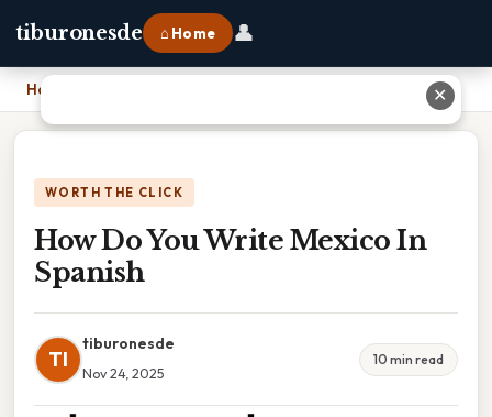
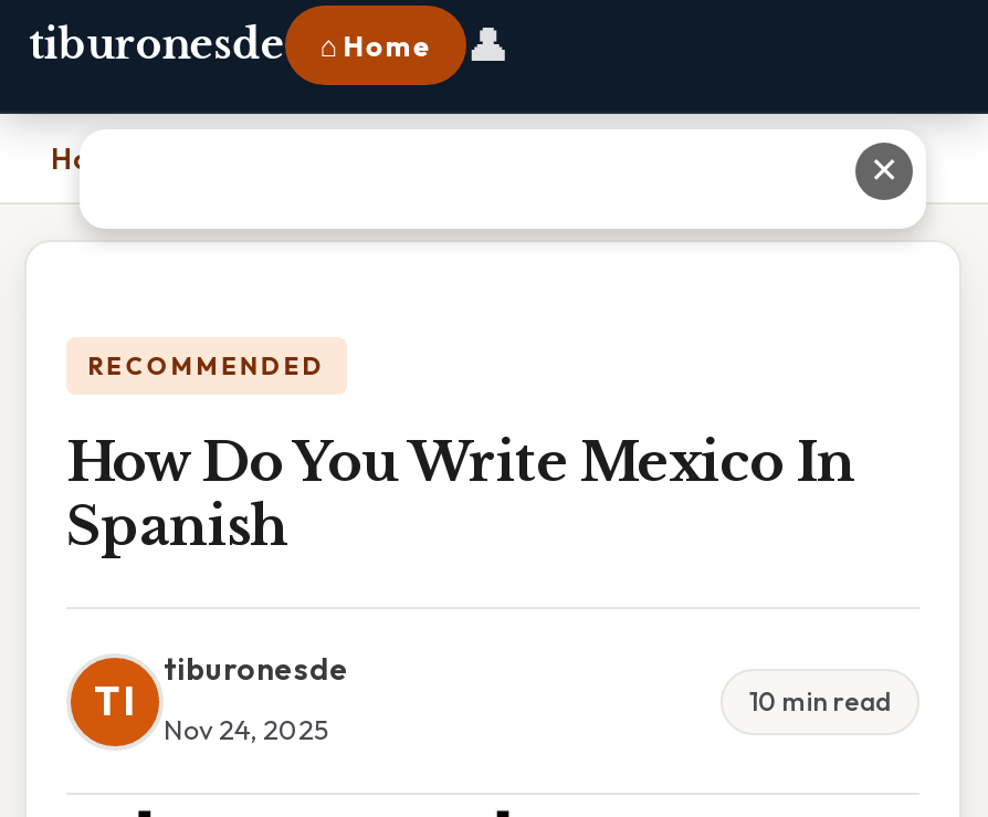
[45,185,183,200] WORTH THE CLICK -> [88,350,326,381] RECOMMENDED

